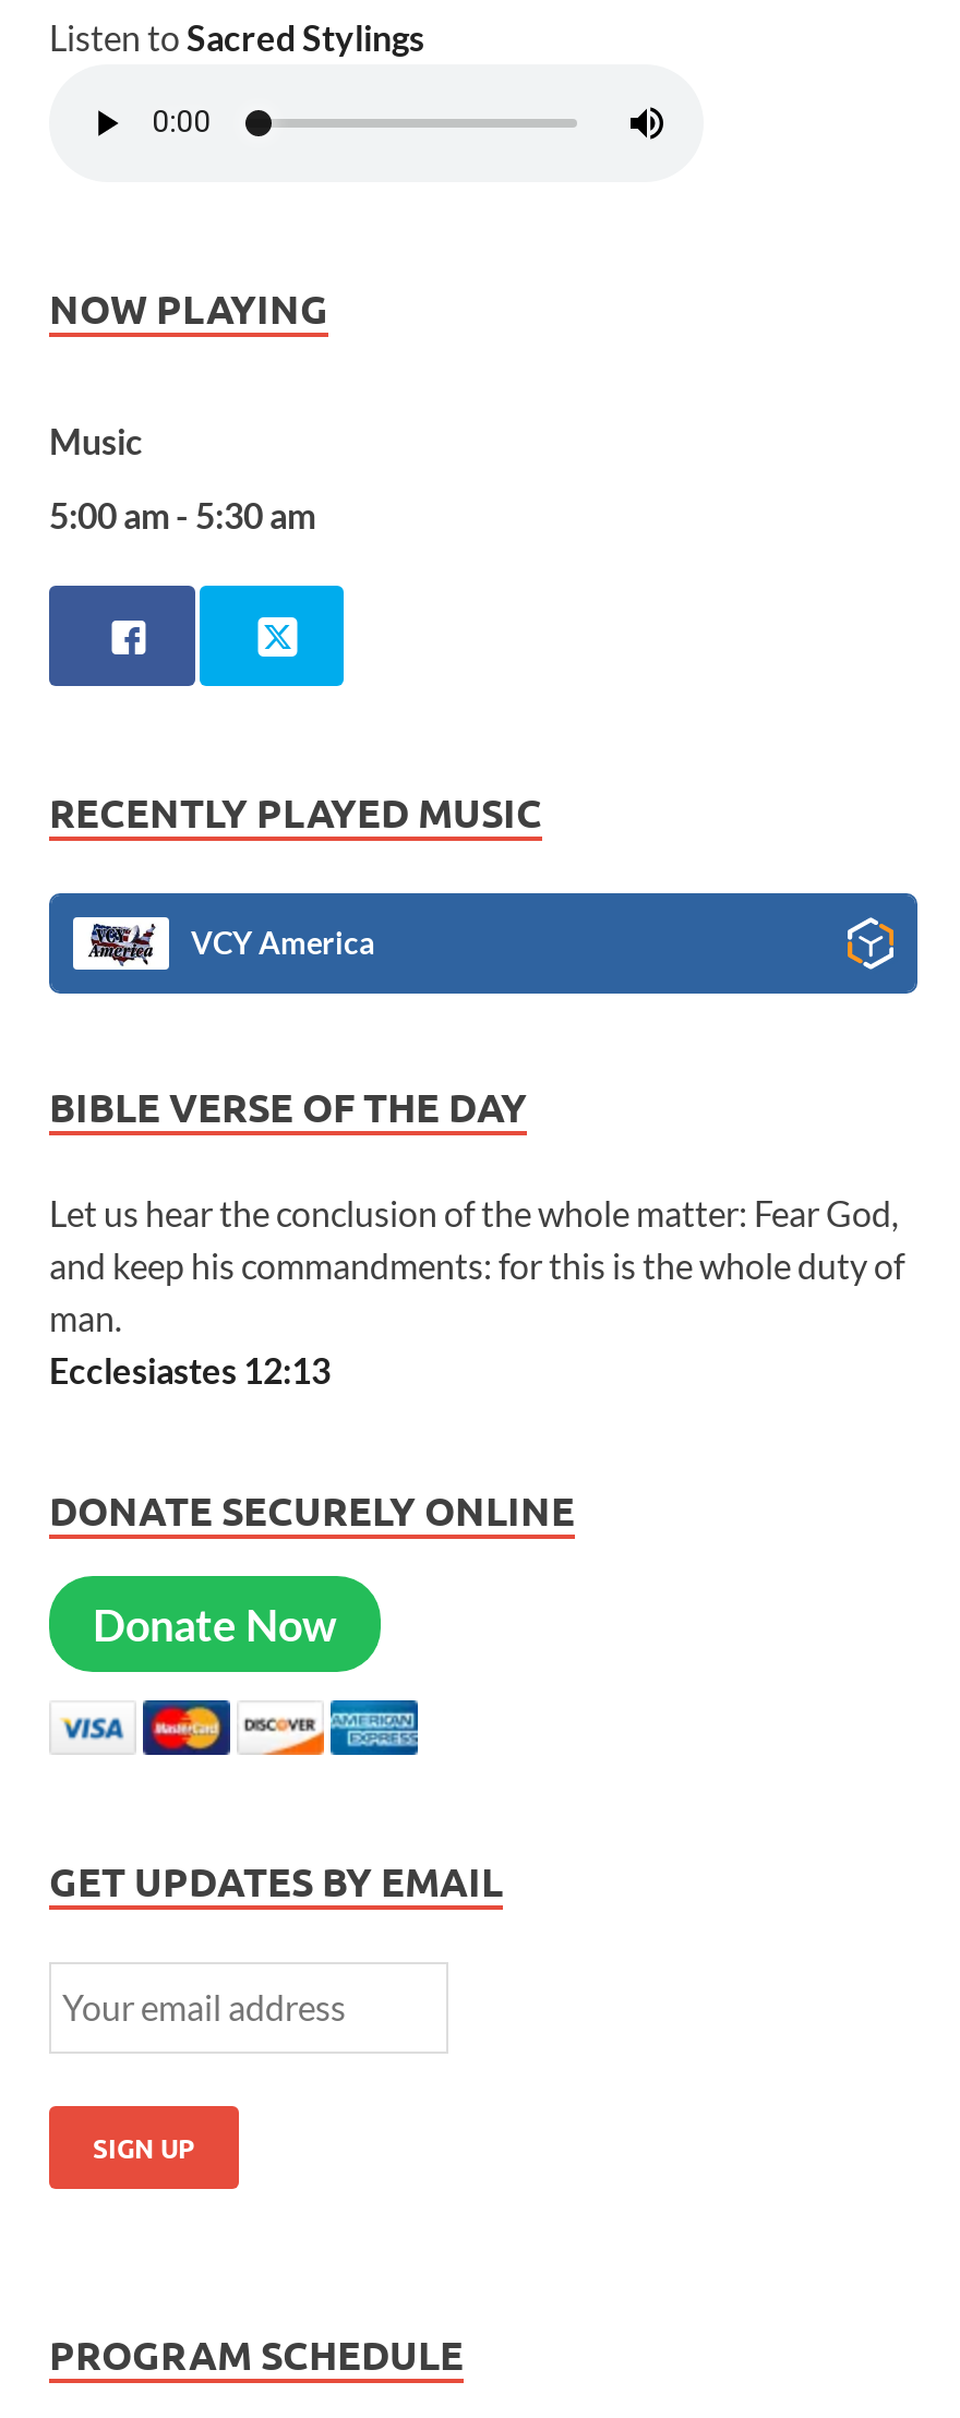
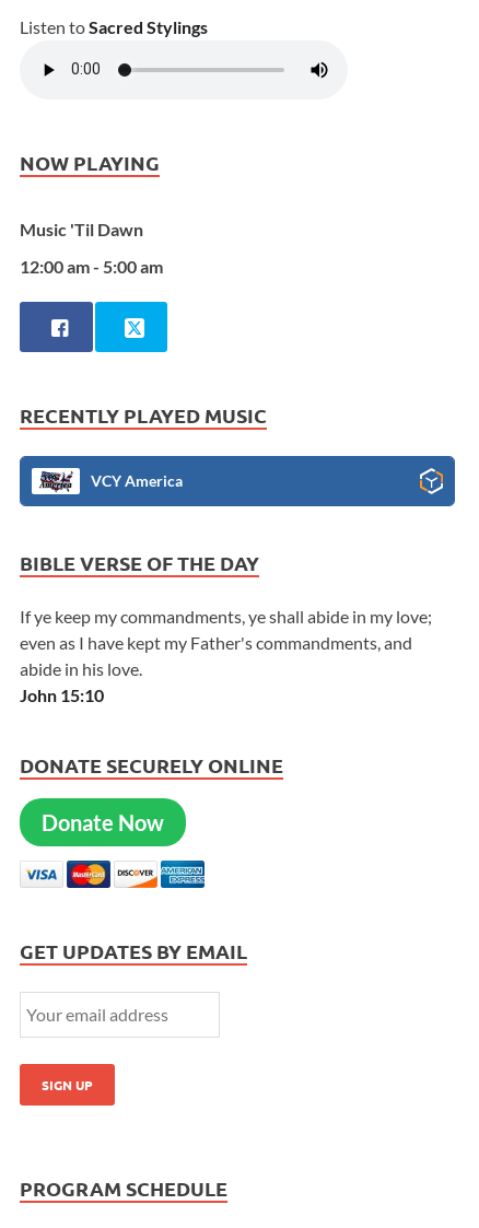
[49,420,143,461] Music -> [20,219,143,239] Music 'Til Dawn
[49,495,315,536] 5:00 am - 5:30 am -> [20,256,163,277] 12:00 am - 5:00 am
[49,1192,904,1391] Let us hear the conclusion of the whole matter: Fear God, | and keep his commandments: for this is the whole duty of | man. | Ecclesiastes 12:13 -> [20,606,432,705] If ye keep my commandments, ye shall abide in my love; | even as I have kept my Father's commandments, and | abide in his love. | John 15:10

